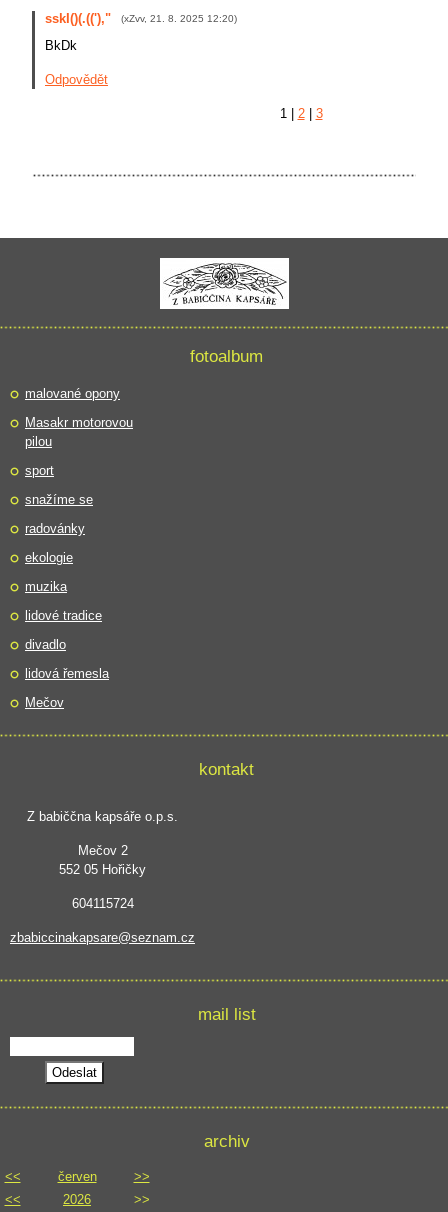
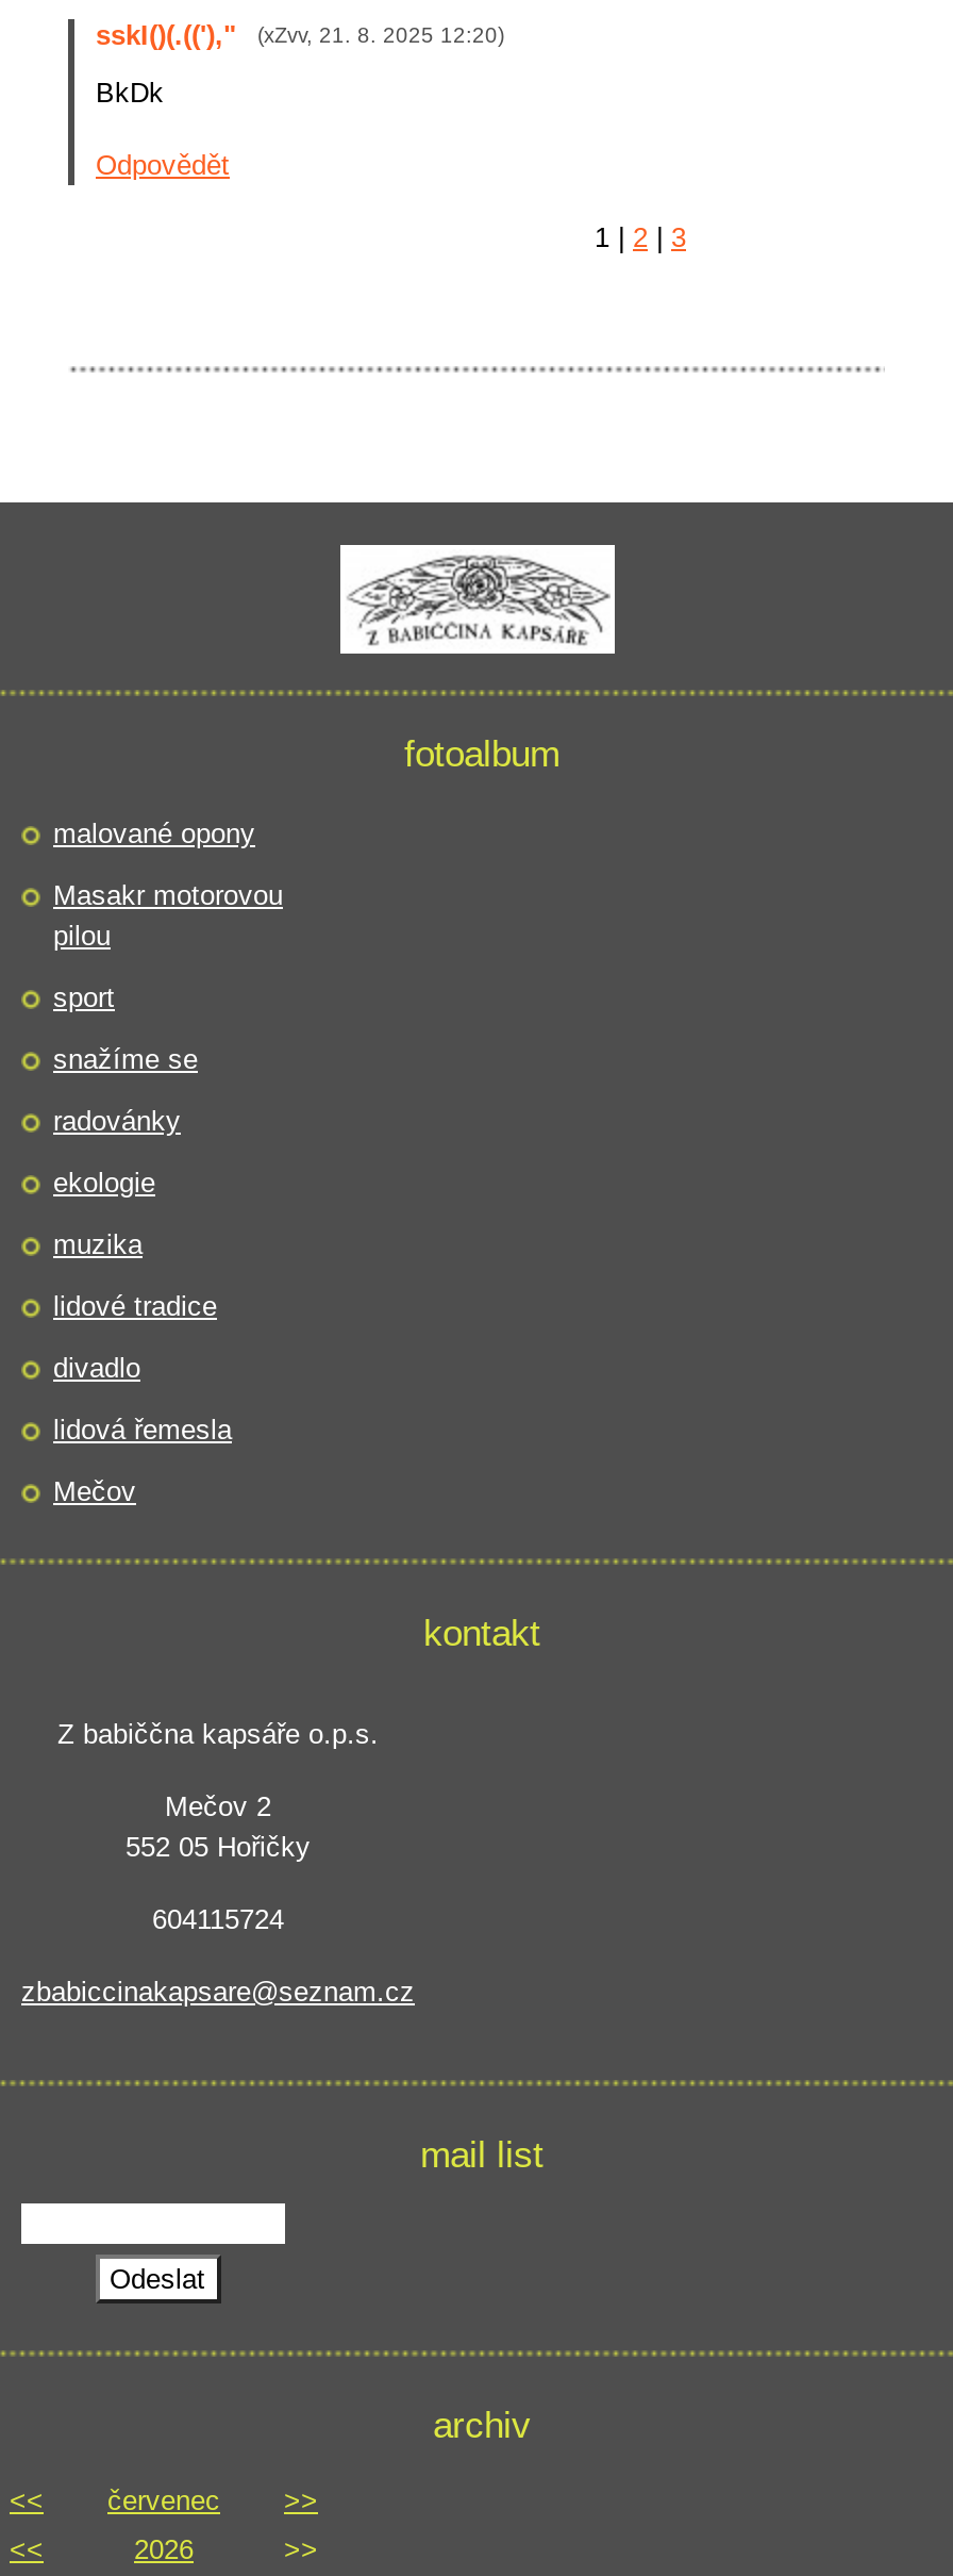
[57,1169,96,1184] červen -> [107,2484,220,2516] červenec

